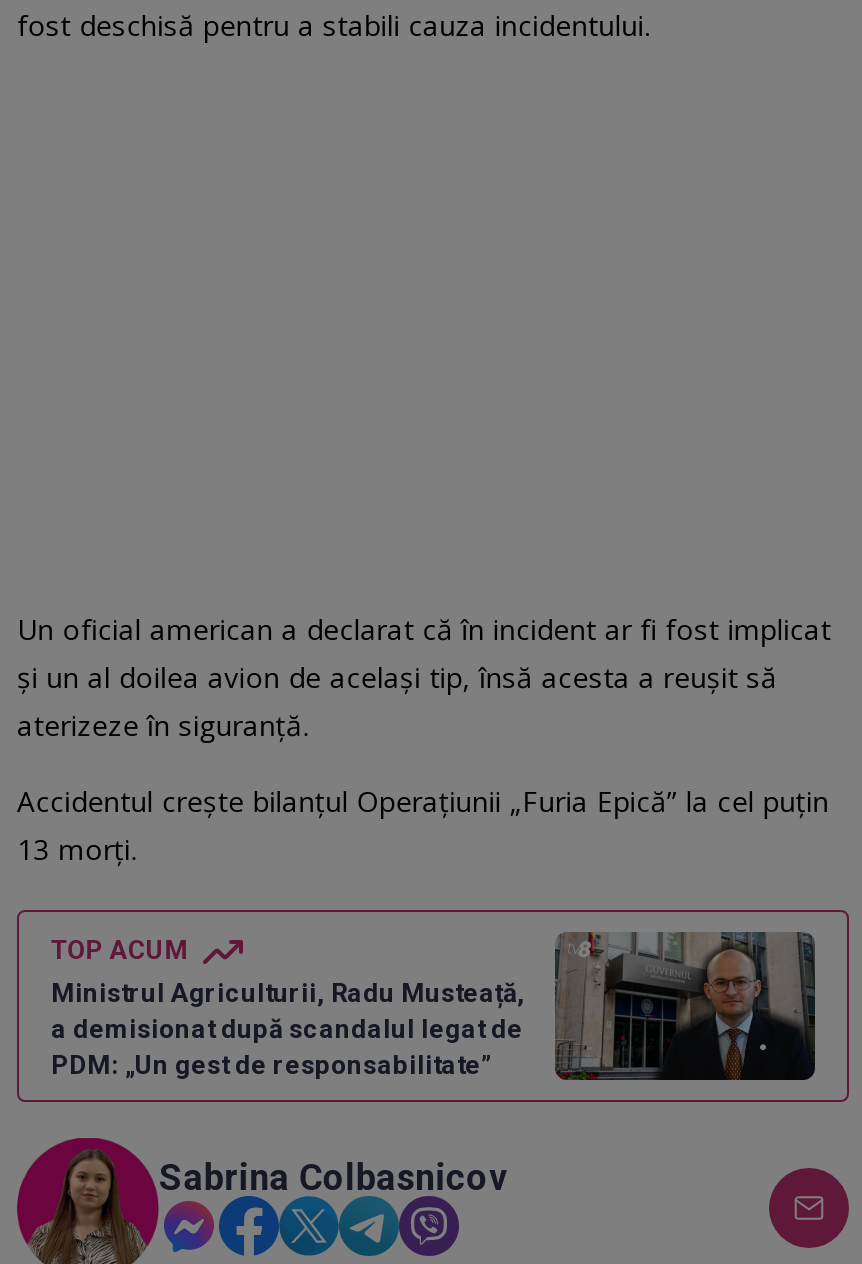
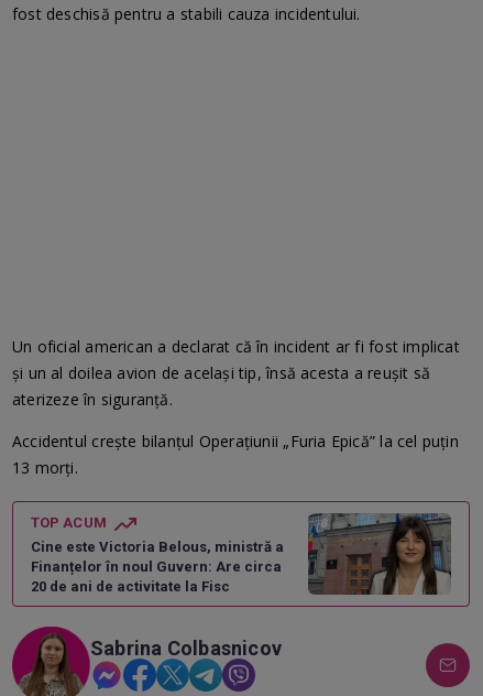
[51,932,817,1082] [image] | Ministrul Agriculturii, Radu Musteață, | a demisionat după scandalul legat de | PDM: „Un gest de responsabilitate” -> [31,513,452,596] [image] | Cine este Victoria Belous, ministră a | Finanțelor în noul Guvern: Are circa | 20 de ani de activitate la Fisc

